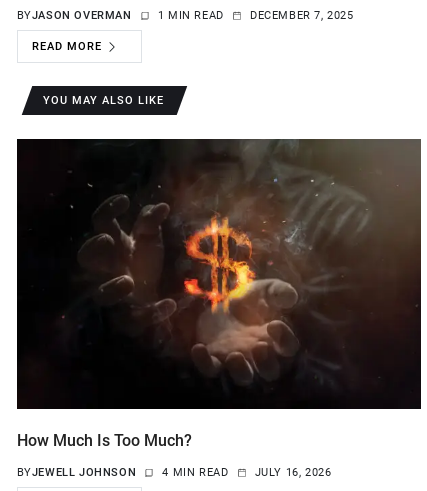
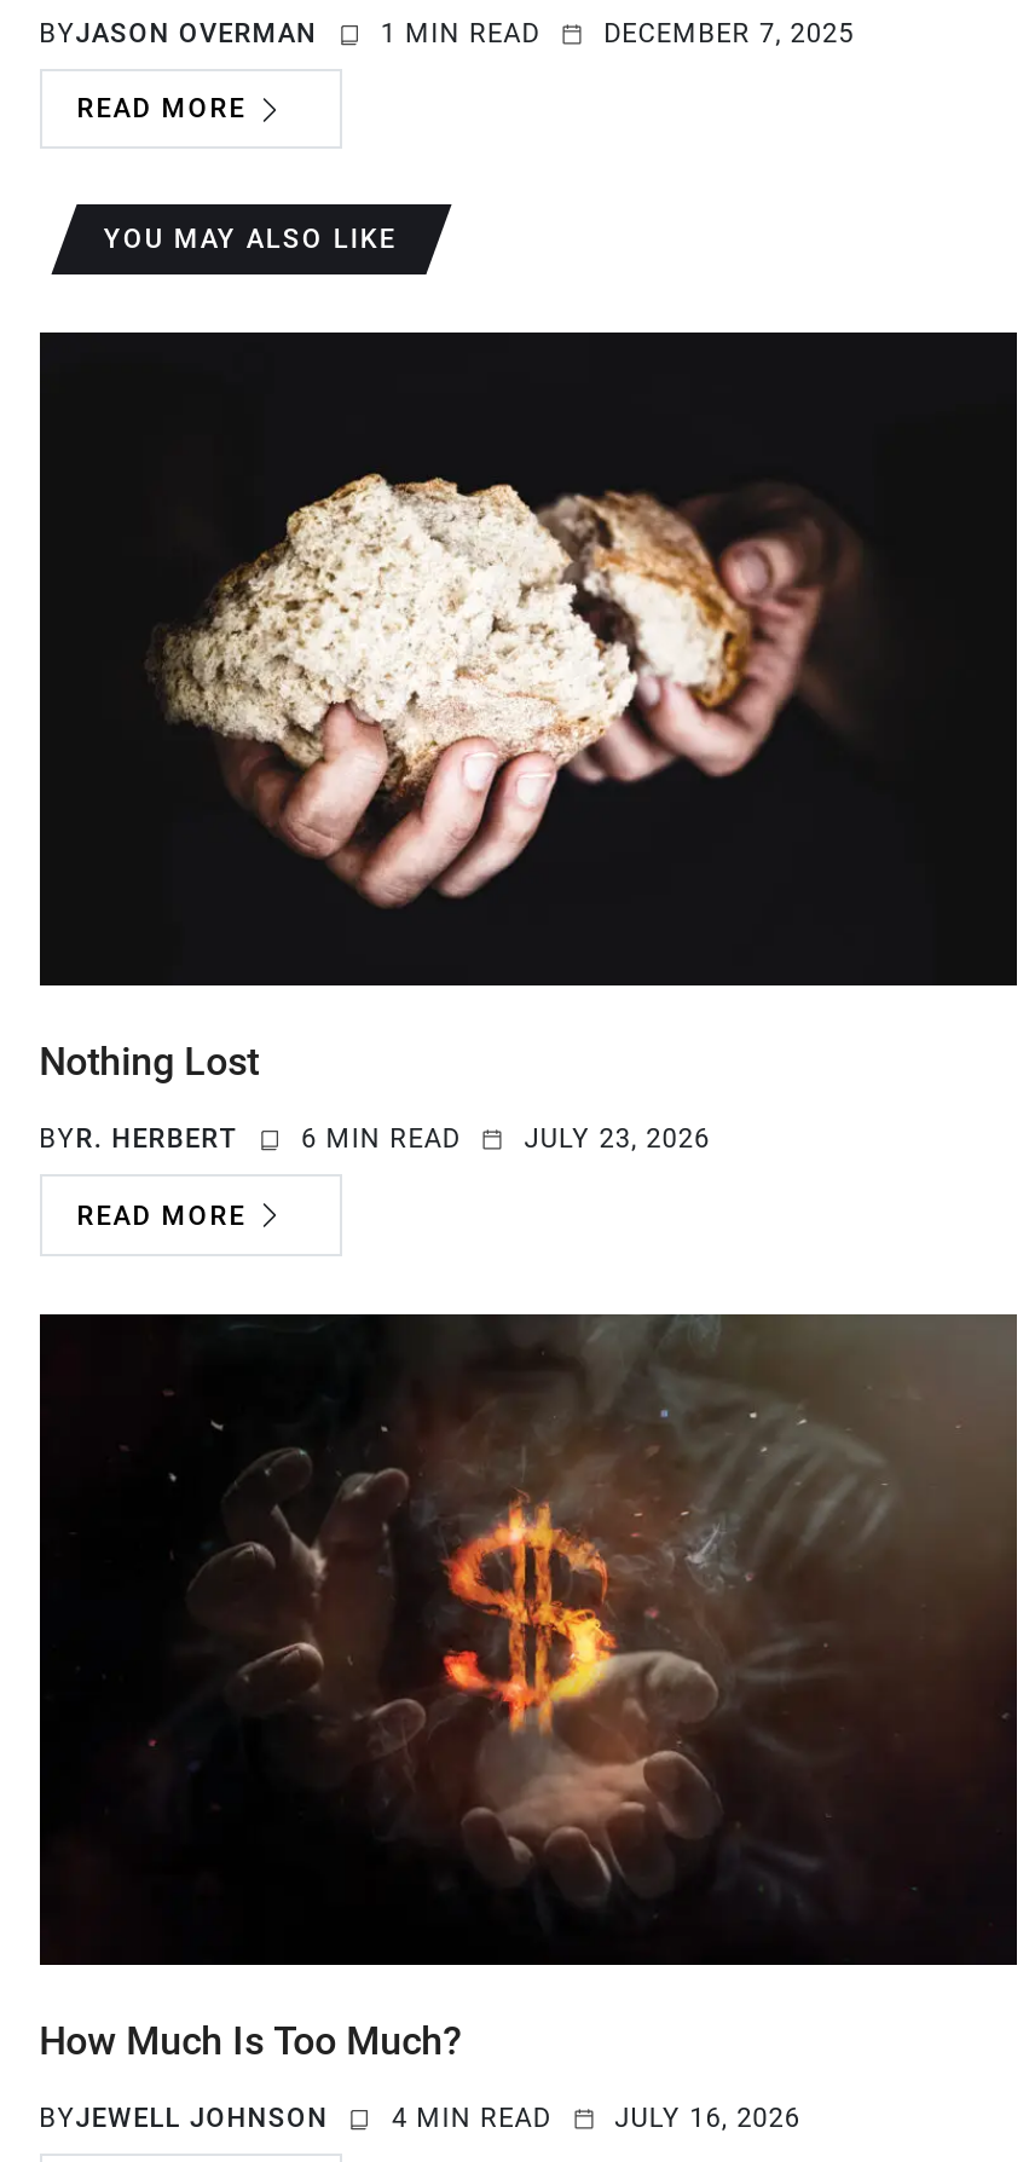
none -> [39,1039,710,1231] Nothing Lost | BYR. HERBERT | 6 MIN READ | JULY 23, 2026 | READ MORE
none -> [144,333,1017,911] [image]

